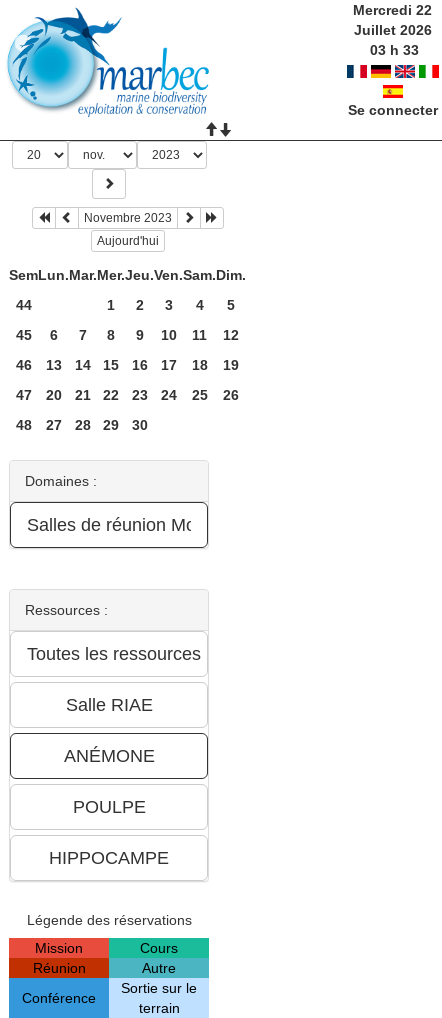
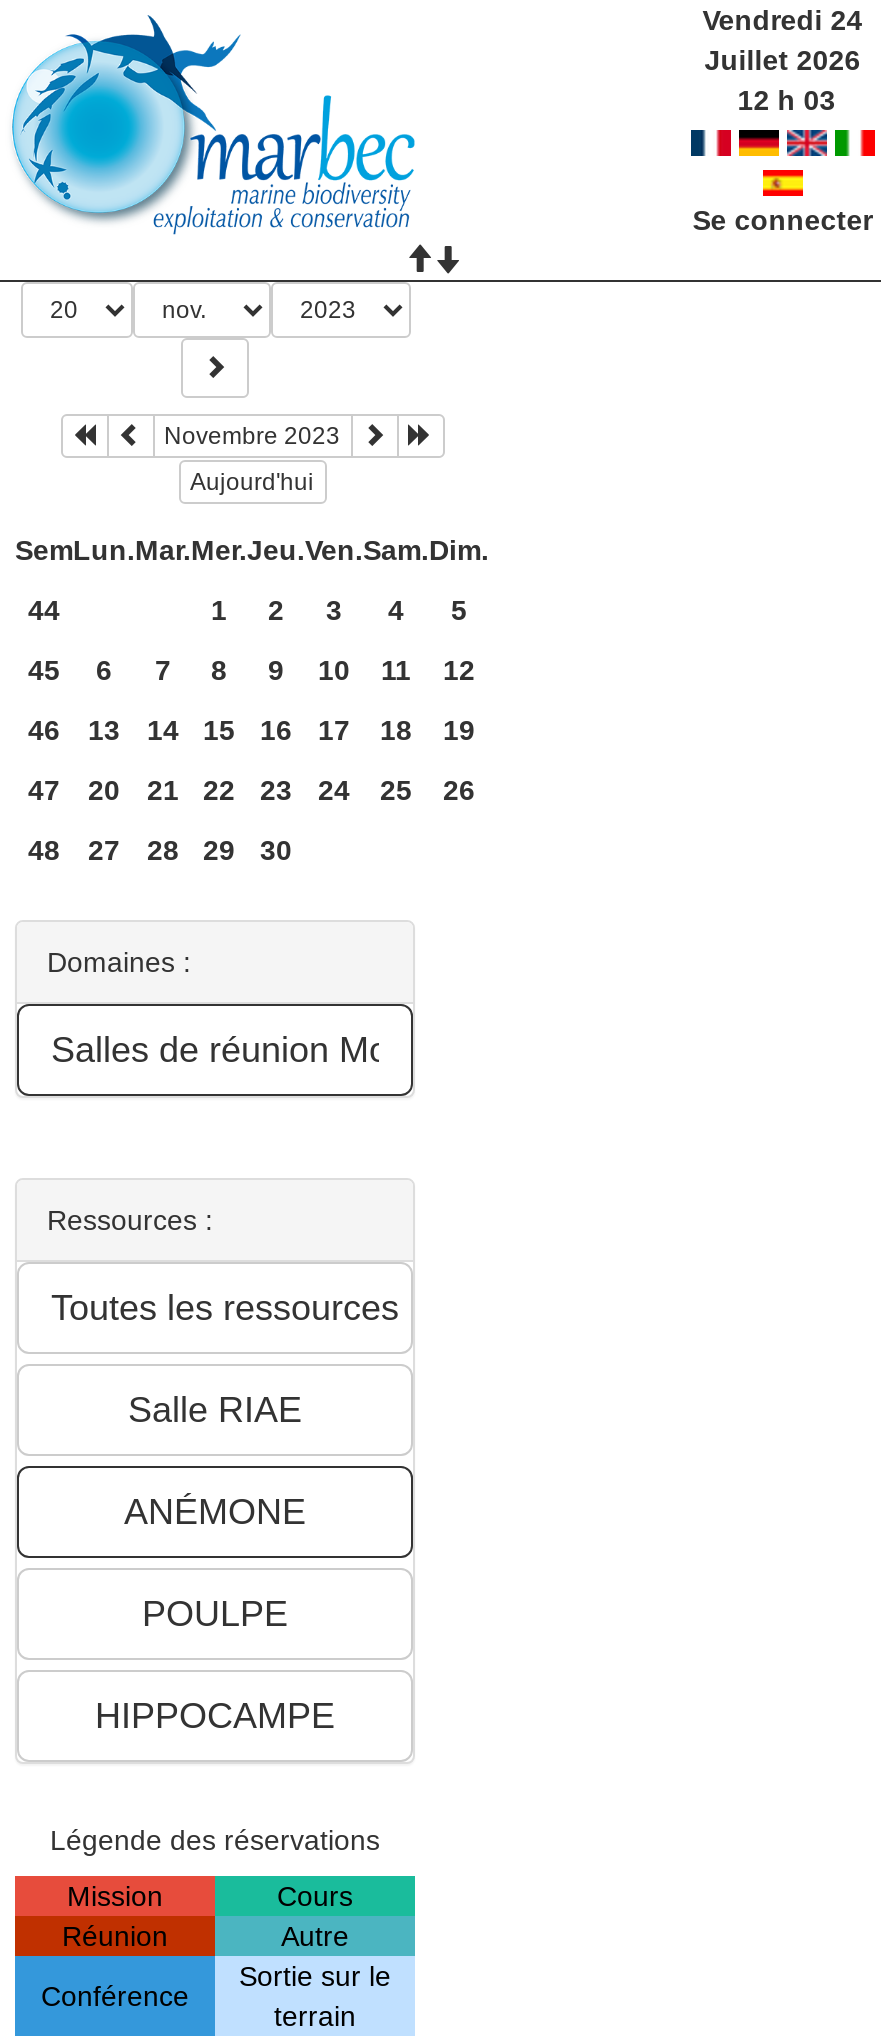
[353,2,432,18] Mercredi 22 -> [702,4,862,36] Vendredi 24
[370,42,419,58] 03 h 33 -> [737,84,835,116] 12 h 03

